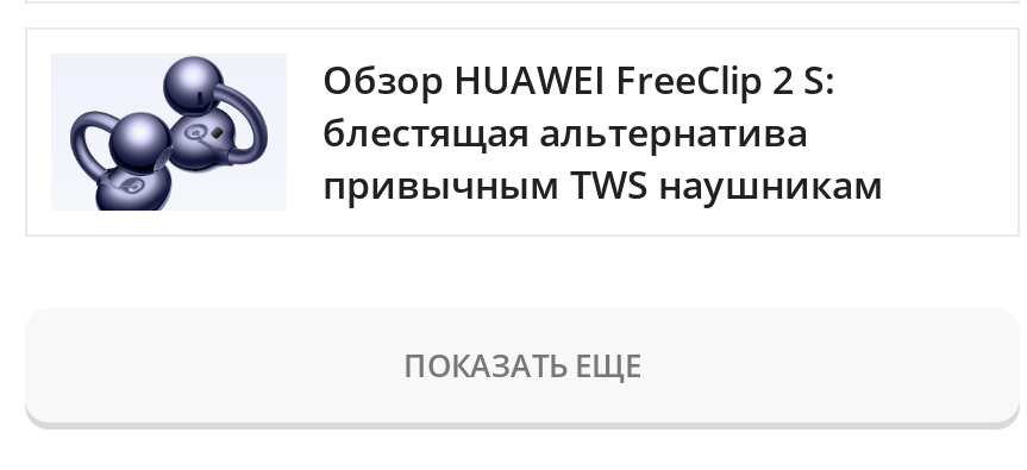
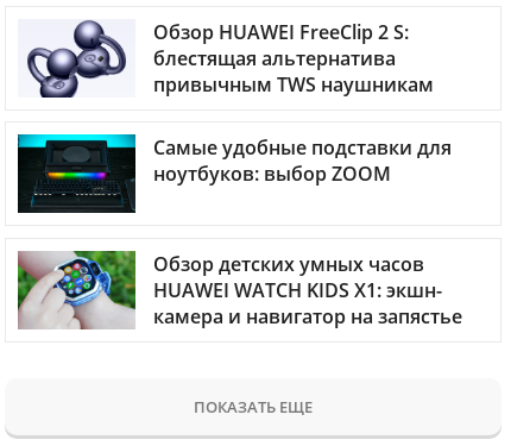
none -> [17,133,462,329] [image] | Самые удобные подставки для | ноутбуков: выбор ZOOM | Обзор детских умных часов | HUAWEI WATCH KIDS X1: экшн- | камера и навигатор на запястье
none -> [17,250,137,331] [image]

